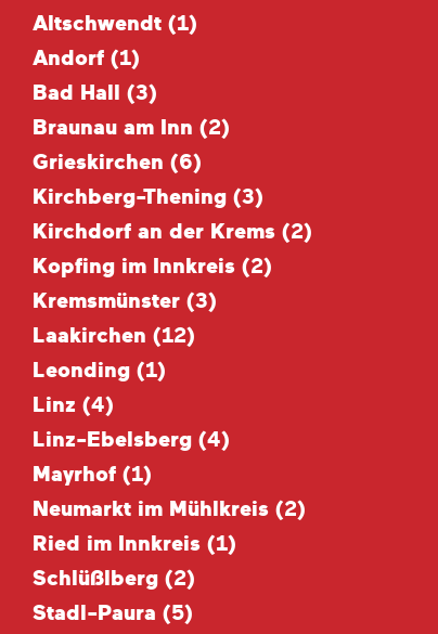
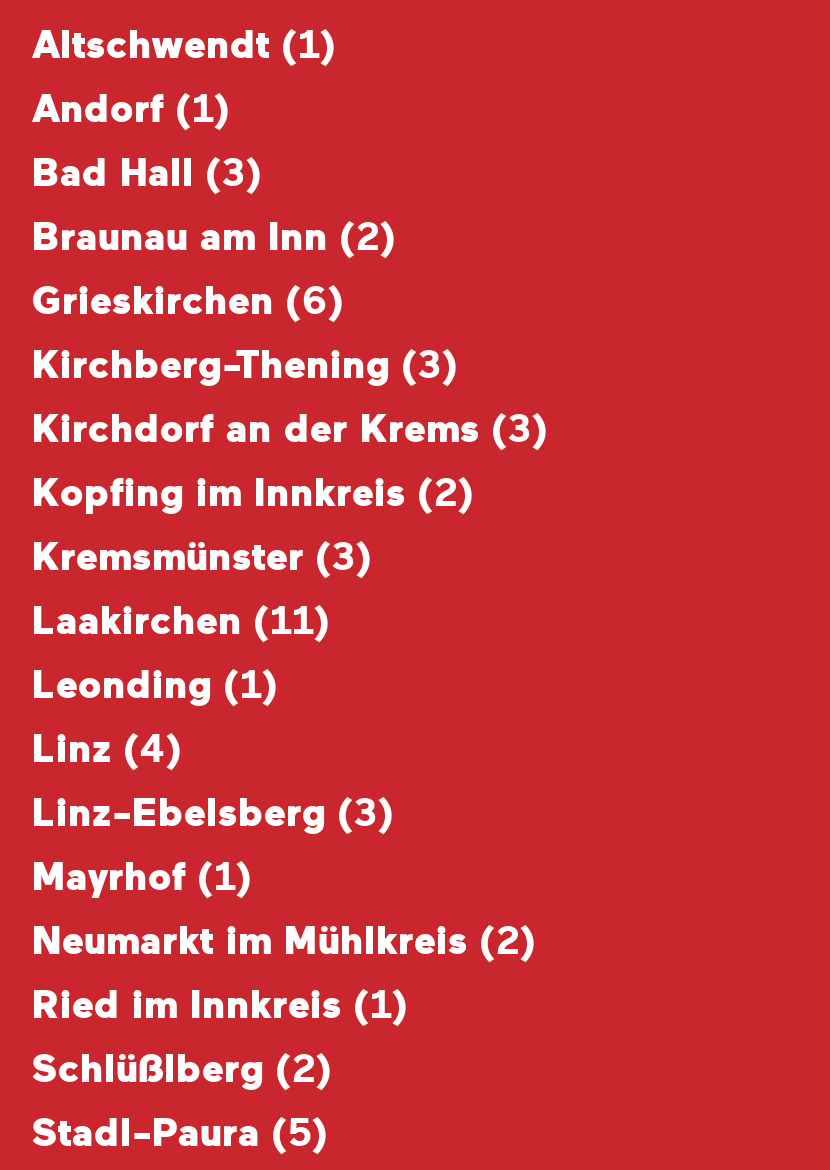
[32,221,312,243] Kirchdorf an der Krems (2) -> [32,410,548,450] Kirchdorf an der Krems (3)
[32,325,195,347] Laakirchen (12) -> [32,602,330,642] Laakirchen (11)
[32,429,230,451] Linz-Ebelsberg (4) -> [32,794,394,834] Linz-Ebelsberg (3)

